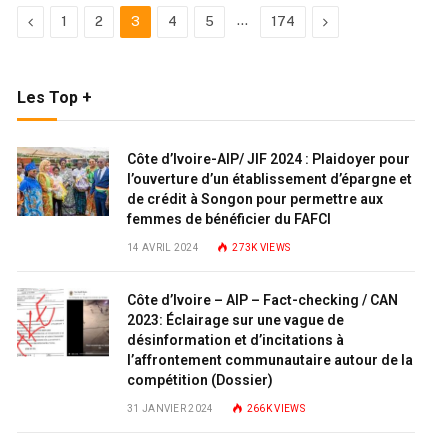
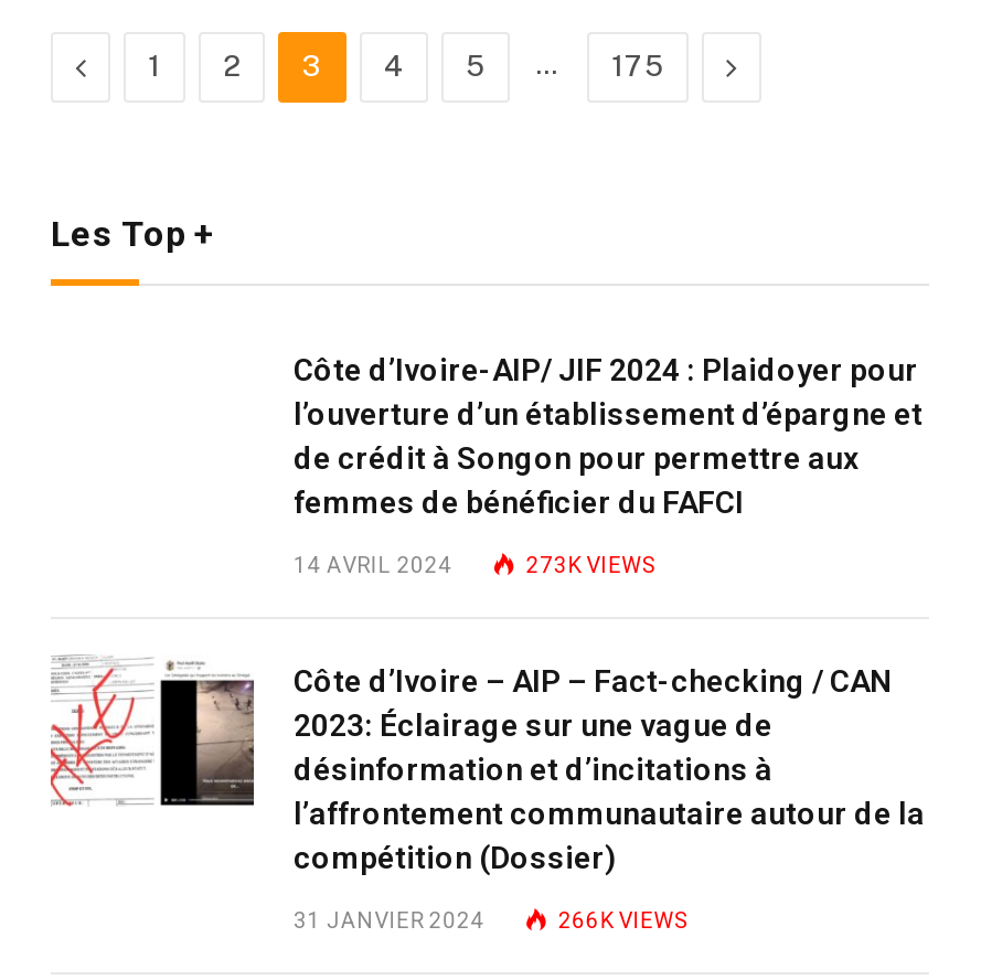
[271,14,295,29] 174 -> [611,49,664,83] 175
[16,147,110,217] [image] -> none

